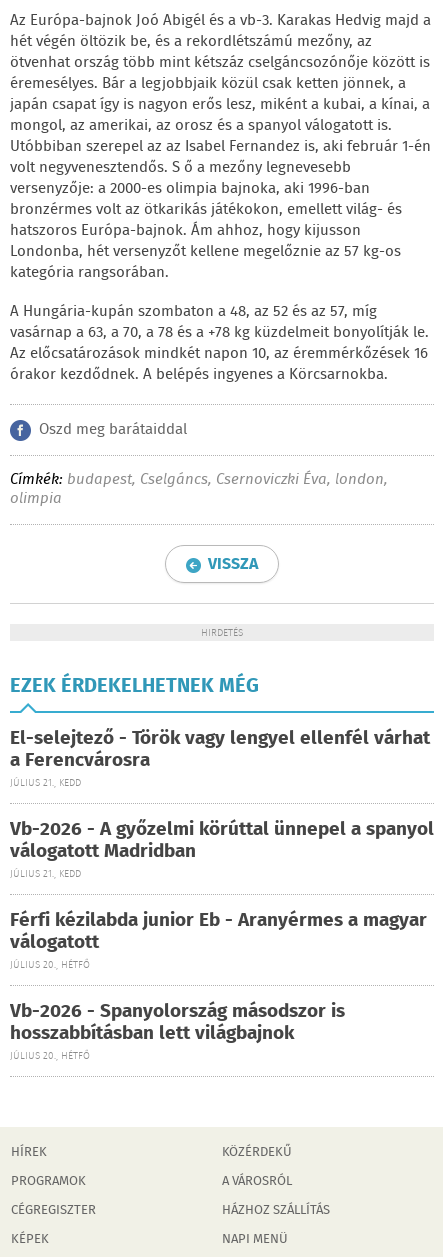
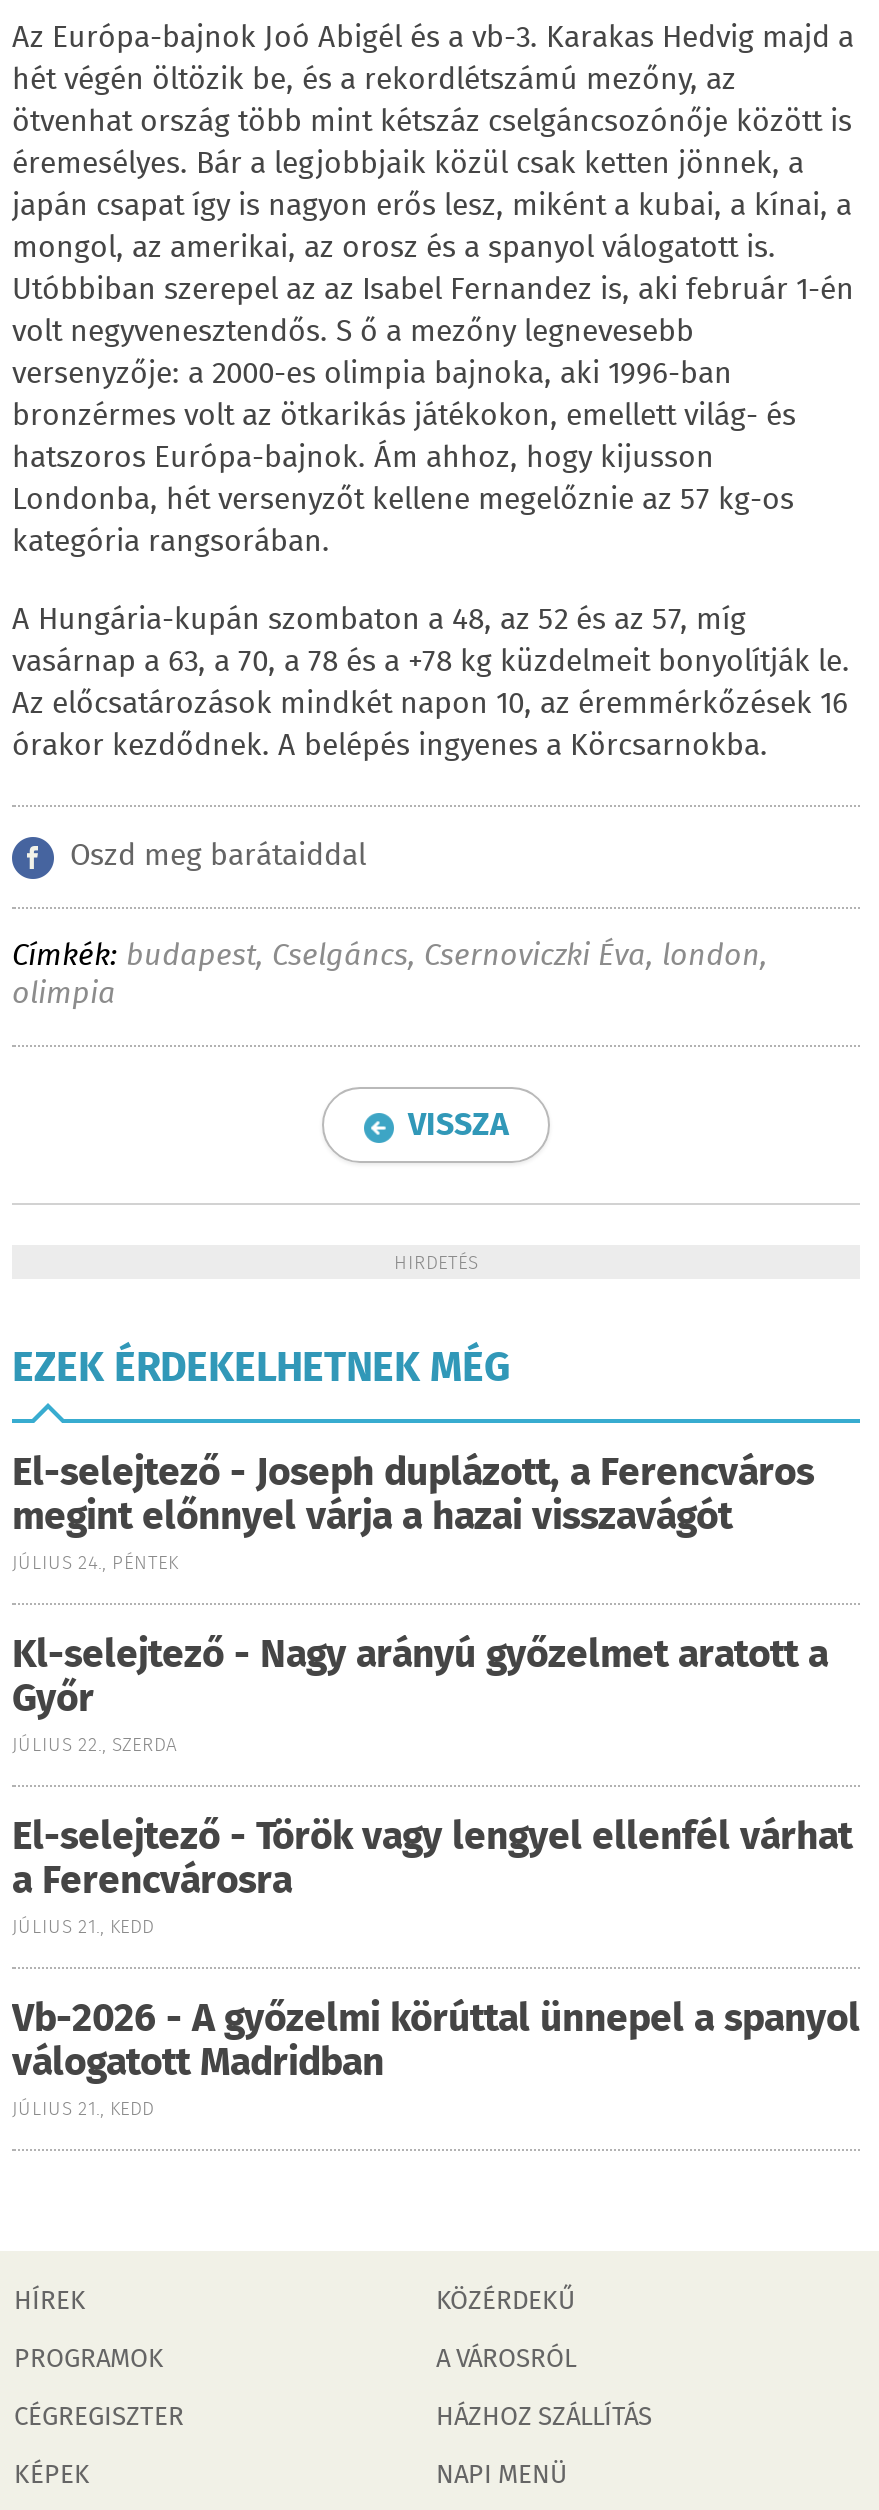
none -> [12,1445,828,1761] El-selejtező - Joseph duplázott, a Ferencváros | megint előnnyel várja a hazai visszavágót | JÚLIUS 24., PÉNTEK | Kl-selejtező - Nagy arányú győzelmet aratott a | Győr | JÚLIUS 22., SZERDA
moved [10,724,434,882] -> [12,1809,860,2125]: El-selejtező - Török vagy lengyel ellenfél várhat | a Ferencvárosra | JÚLIUS 21., KEDD | Vb-2026 - A győzelmi körúttal ünnepel a spanyol | válogatott Madridban | JÚLIUS 21., KEDD
[10,906,427,1064] Férfi kézilabda junior Eb - Aranyérmes a magyar | válogatott | JÚLIUS 20., HÉTFŐ | Vb-2026 - Spanyolország másodszor is | hosszabbításban lett világbajnok | JÚLIUS 20., HÉTFŐ -> none

